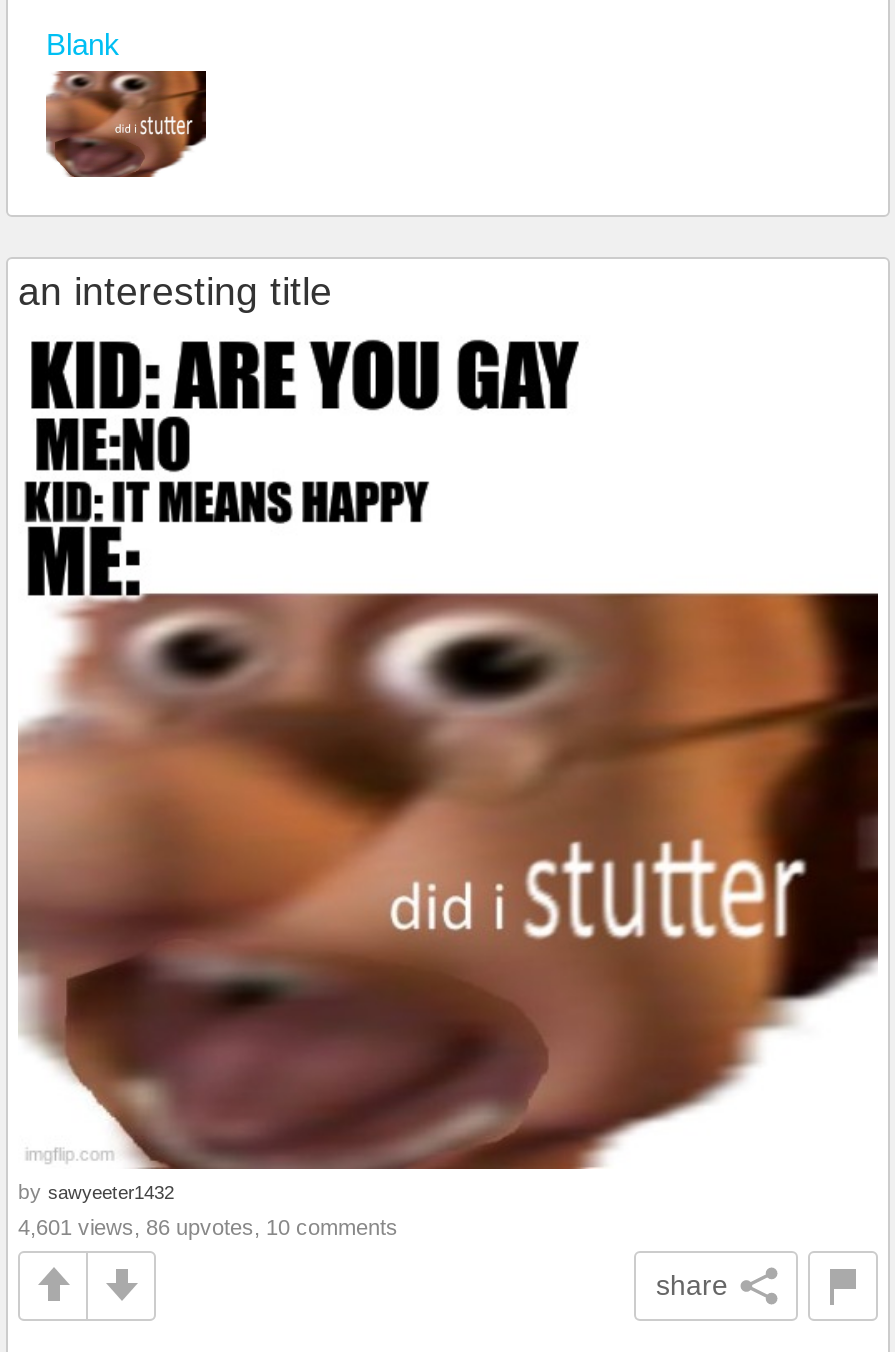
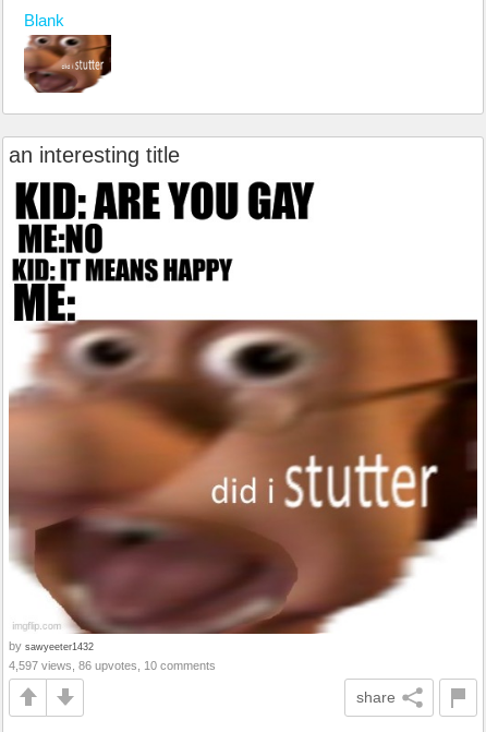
[18,1214,398,1238] 4,601 views, 86 upvotes, 10 comments -> [9,658,216,672] 4,597 views, 86 upvotes, 10 comments

